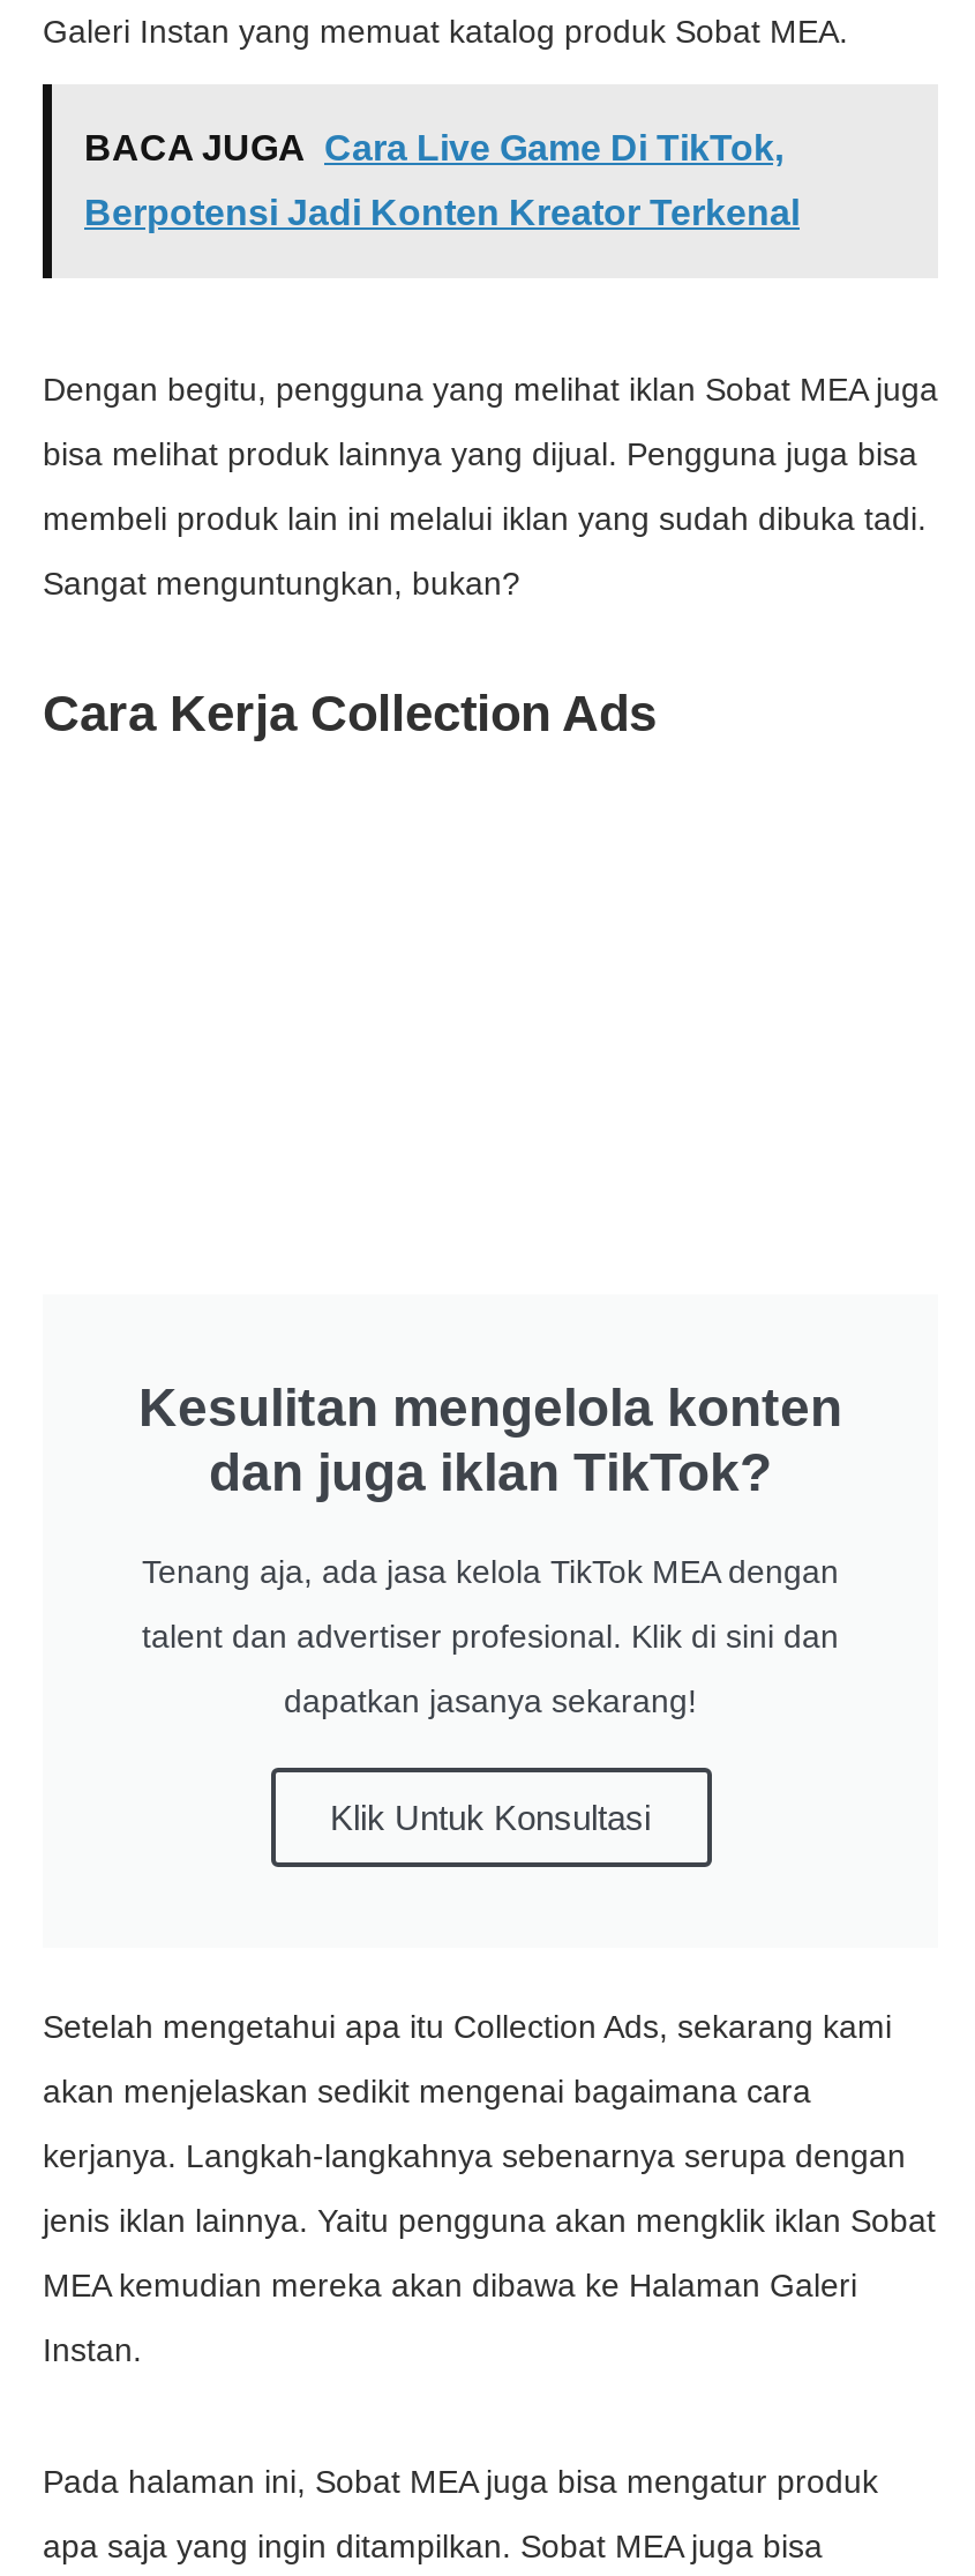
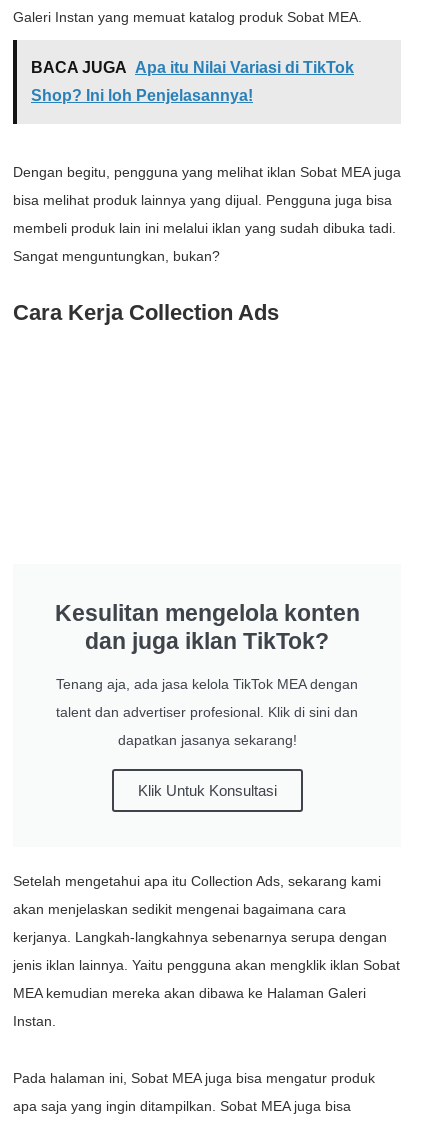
[84,128,783,168] BACA JUGA Cara Live Game Di TikTok, -> [31,59,354,76] BACA JUGA Apa itu Nilai Variasi di TikTok
[84,193,800,232] Berpotensi Jadi Konten Kreator Terkenal -> [31,87,253,104] Shop? Ini loh Penjelasannya!

